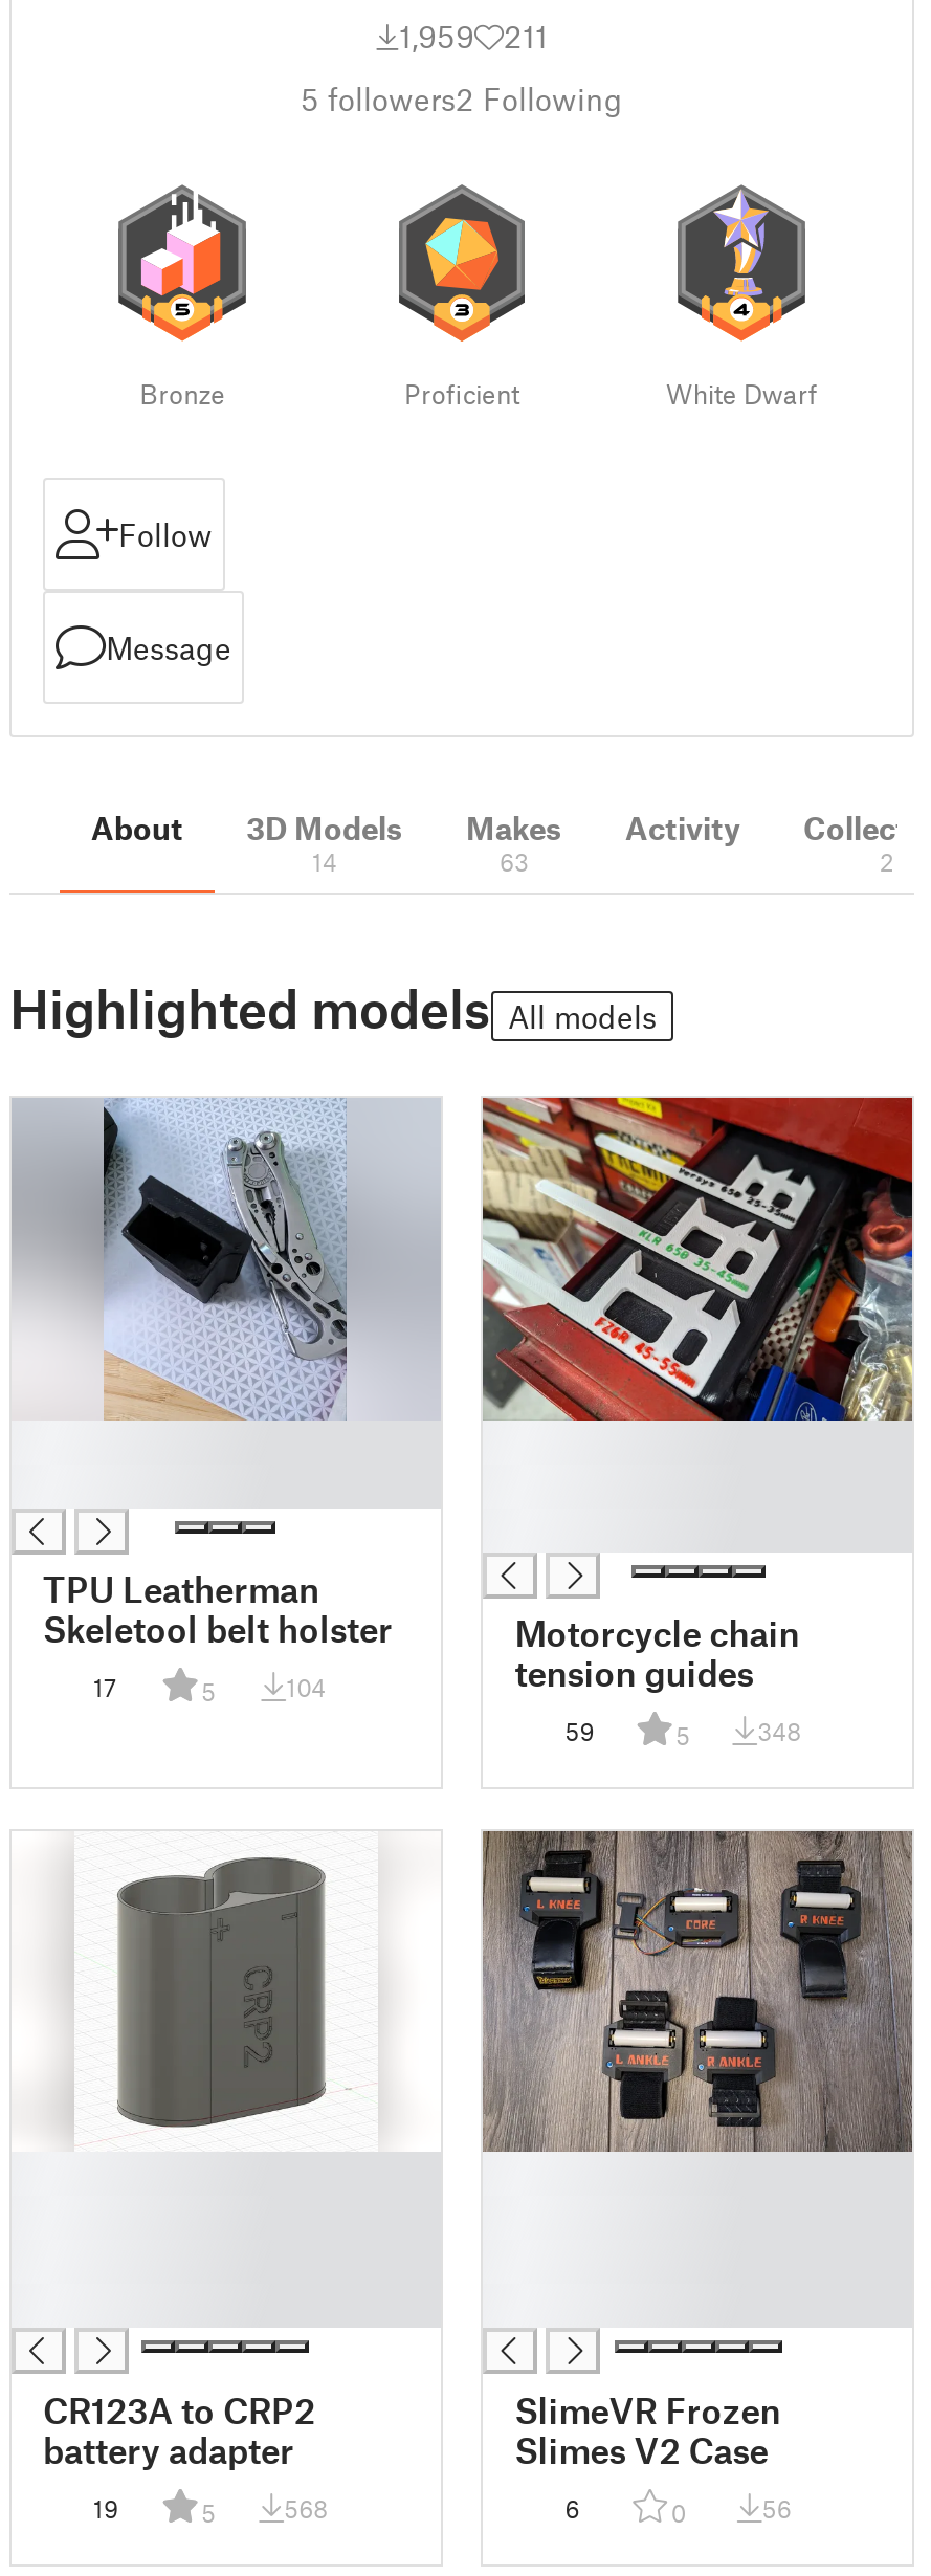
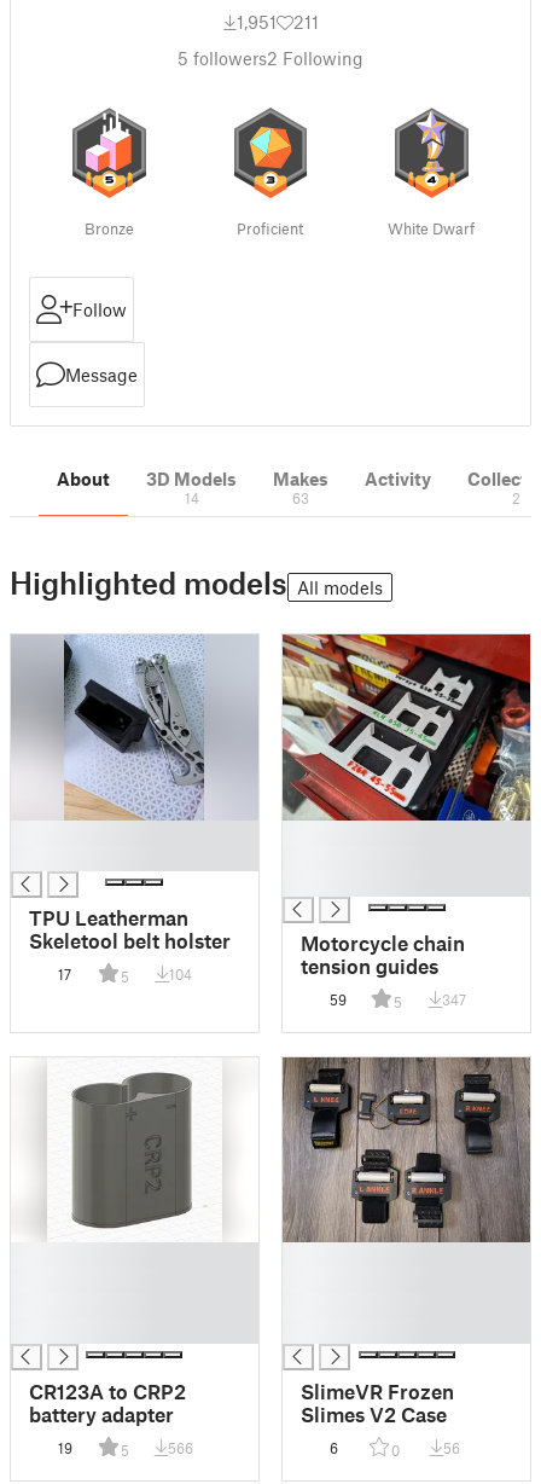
[399,17,548,54] 1,959 211 -> [236,11,318,33] 1,951 211
[757,1716,801,1746] 348 -> [442,991,466,1008] 347
[284,2493,328,2522] 568 -> [168,1439,193,1456] 566

